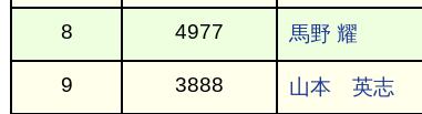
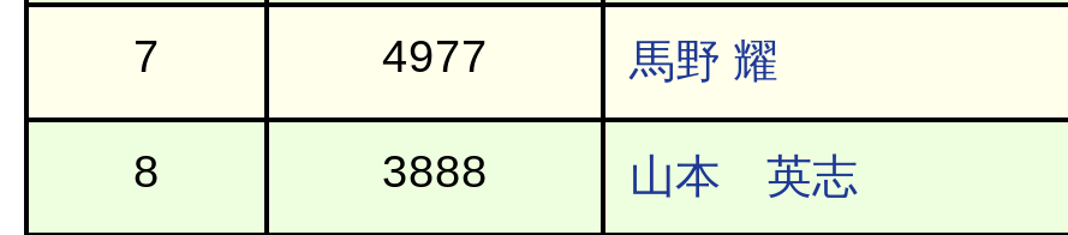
[60,20,73,43] 8 -> [133,31,160,82] 7
[60,73,73,96] 9 -> [133,146,160,197] 8

